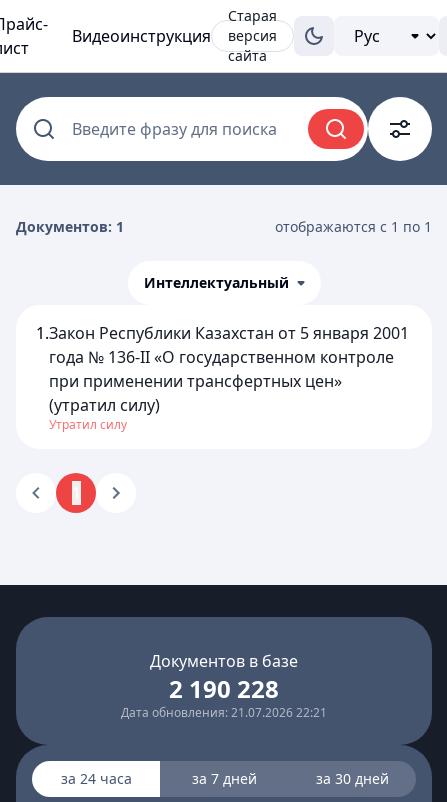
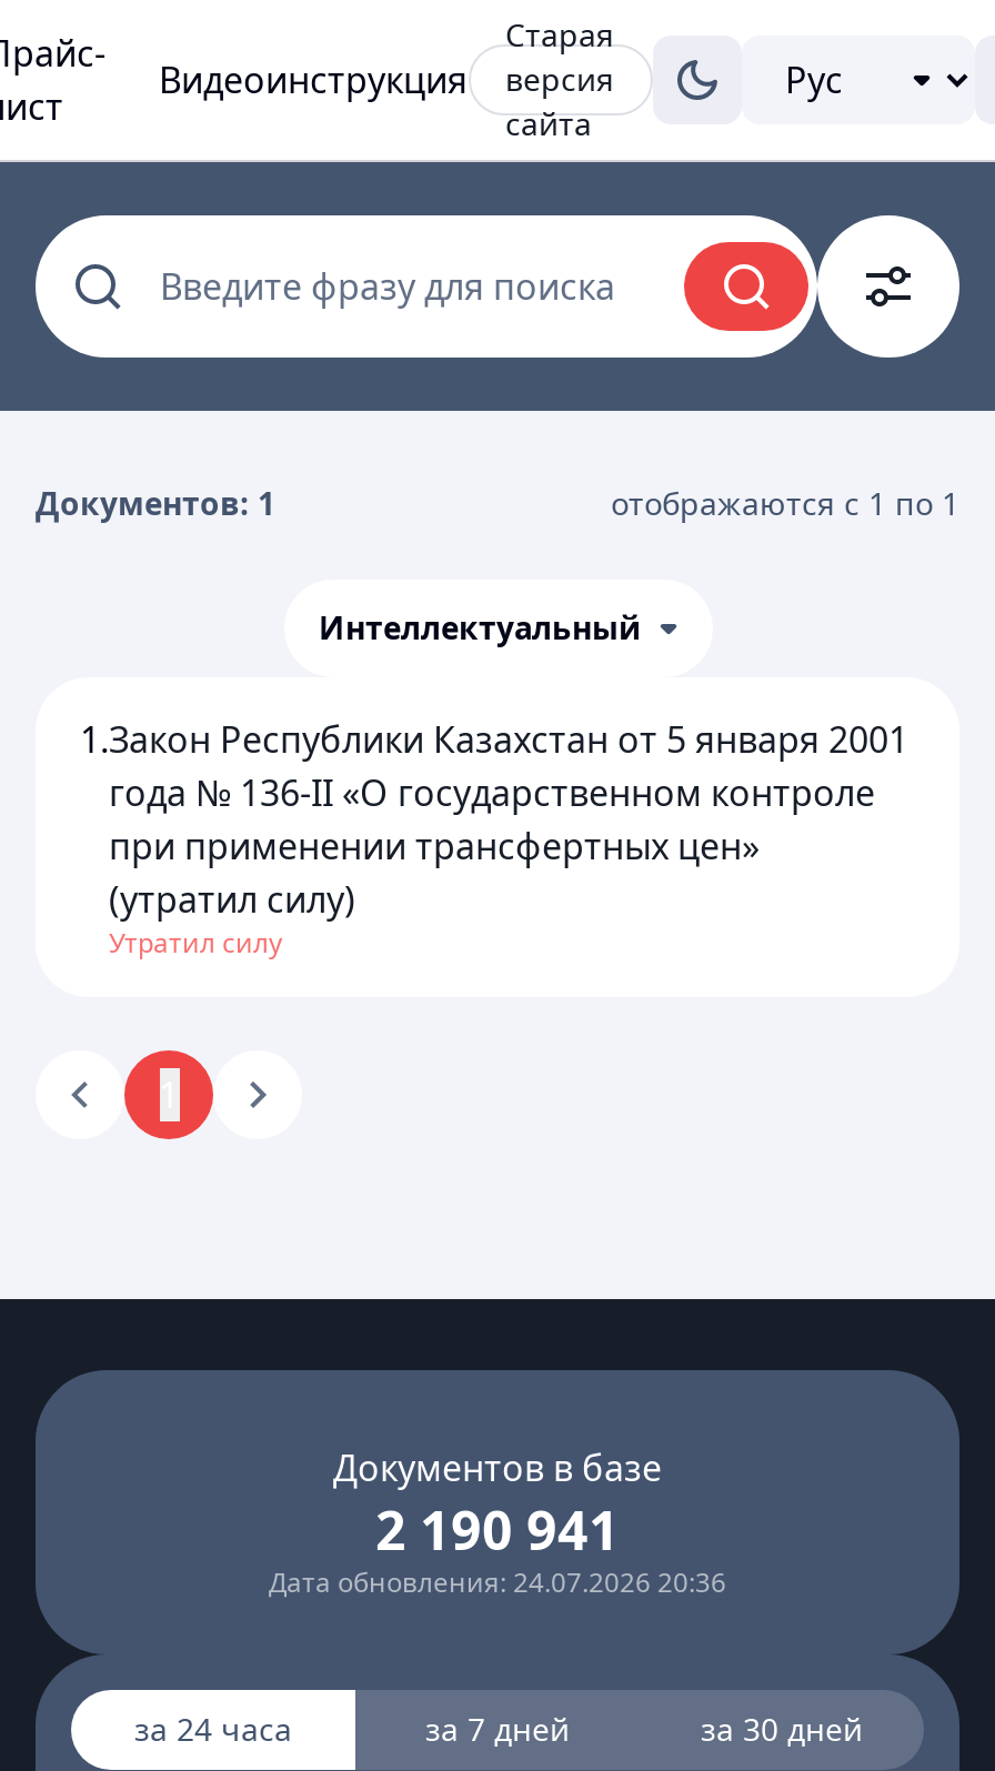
[169,672,279,705] 2 190 228 -> [375,1492,620,1566] 2 190 941
[121,704,327,721] Дата обновления: 21.07.2026 22:21 -> [269,1563,726,1601] Дата обновления: 24.07.2026 20:36

